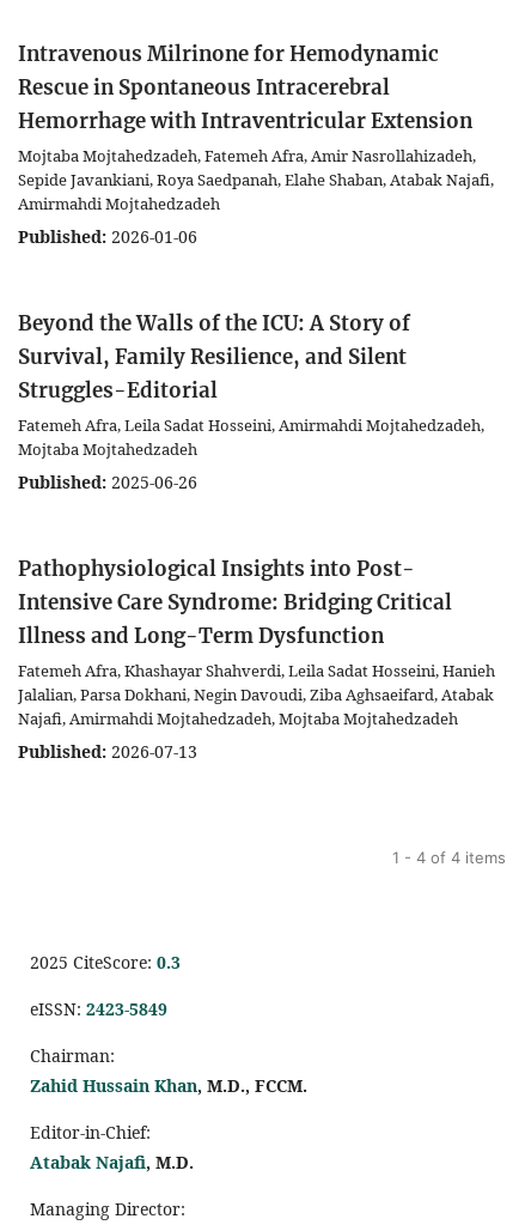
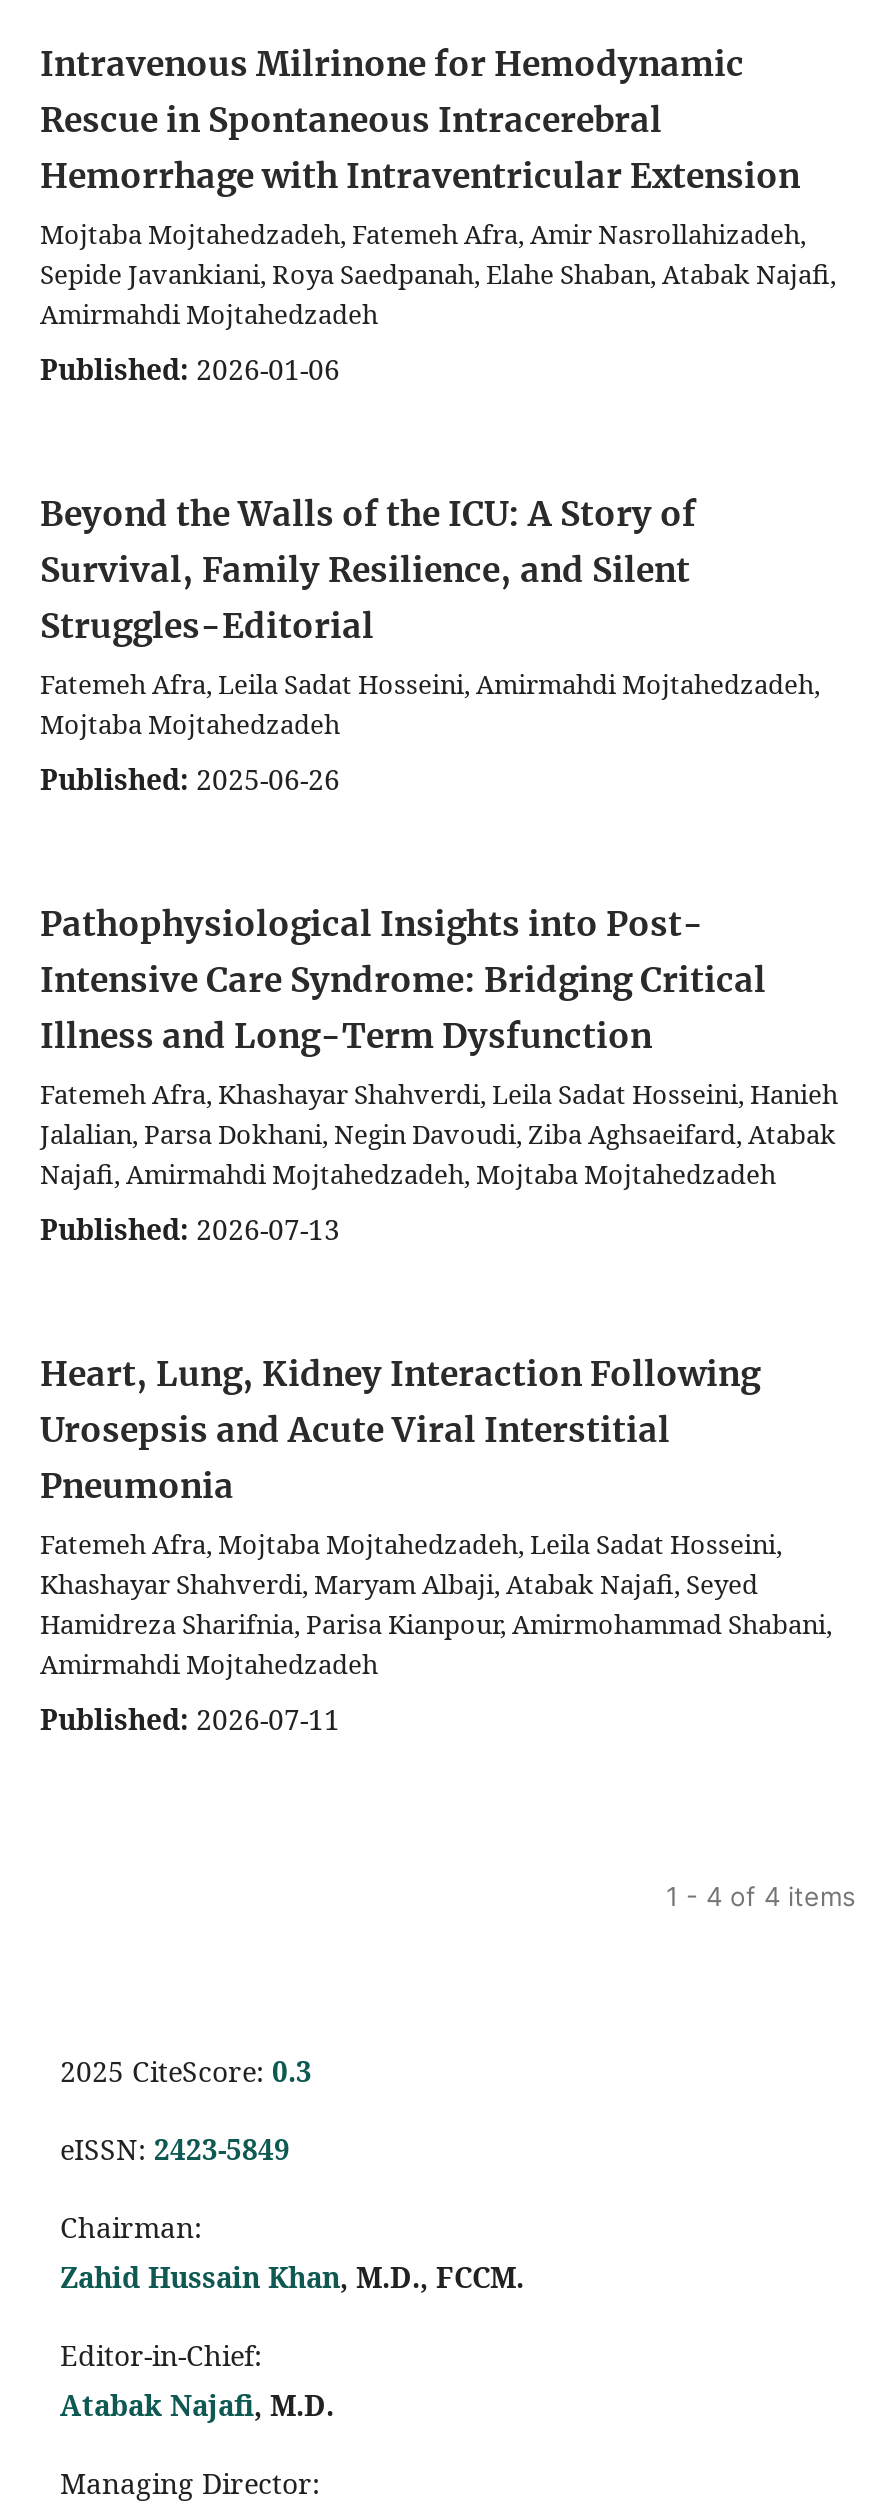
none -> [40,1352,832,1738] Heart, Lung, Kidney Interaction Following | Urosepsis and Acute Viral Interstitial | Pneumonia | Fatemeh Afra, Mojtaba Mojtahedzadeh, Leila Sadat Hosseini, | Khashayar Shahverdi, Maryam Albaji, Atabak Najafi, Seyed | Hamidreza Sharifnia, Parisa Kianpour, Amirmohammad Shabani, | Amirmahdi Mojtahedzadeh | Published: 2026-07-11

